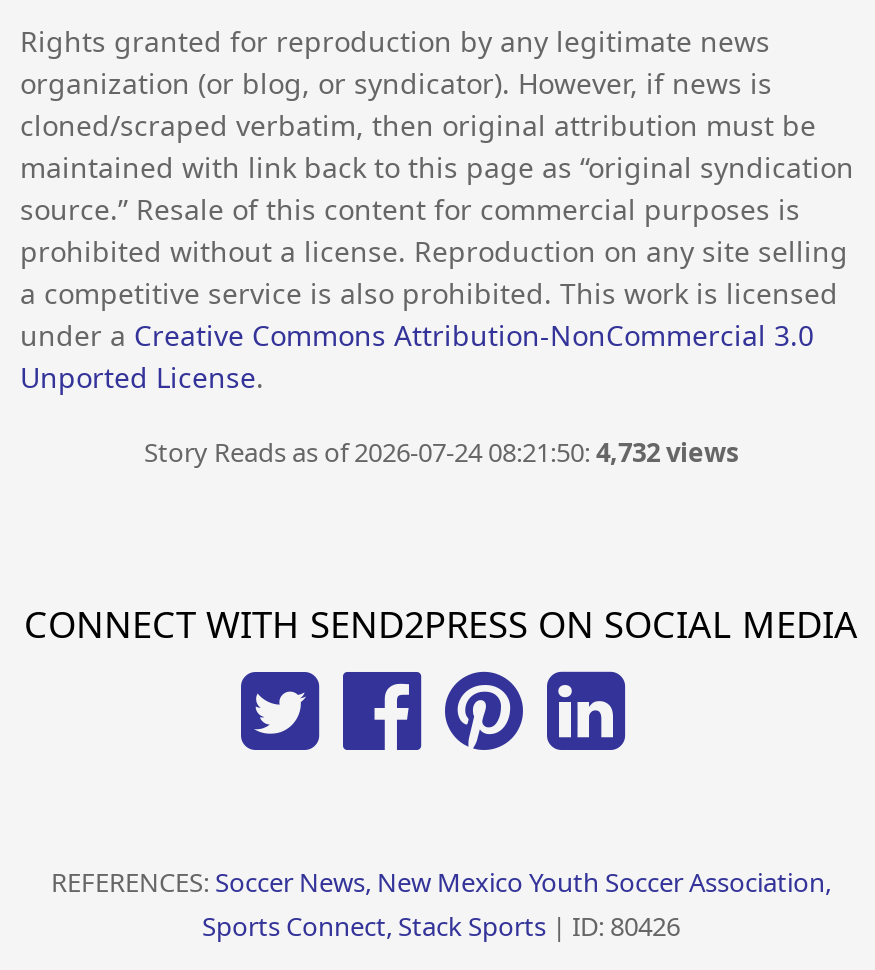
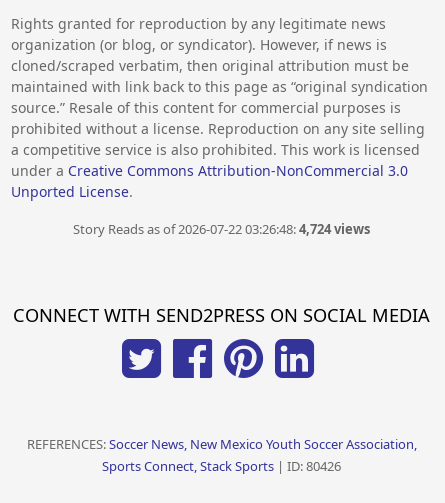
[144,434,738,470] Story Reads as of 2026-07-24 08:21:50: 4,732 views -> [73,220,370,238] Story Reads as of 2026-07-22 03:26:48: 4,724 views

